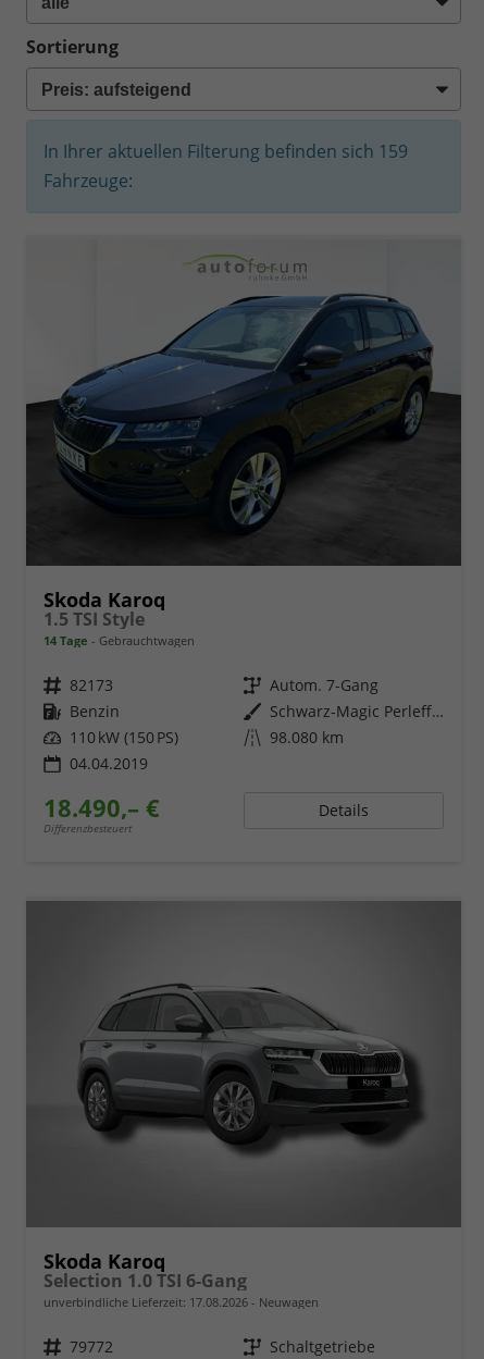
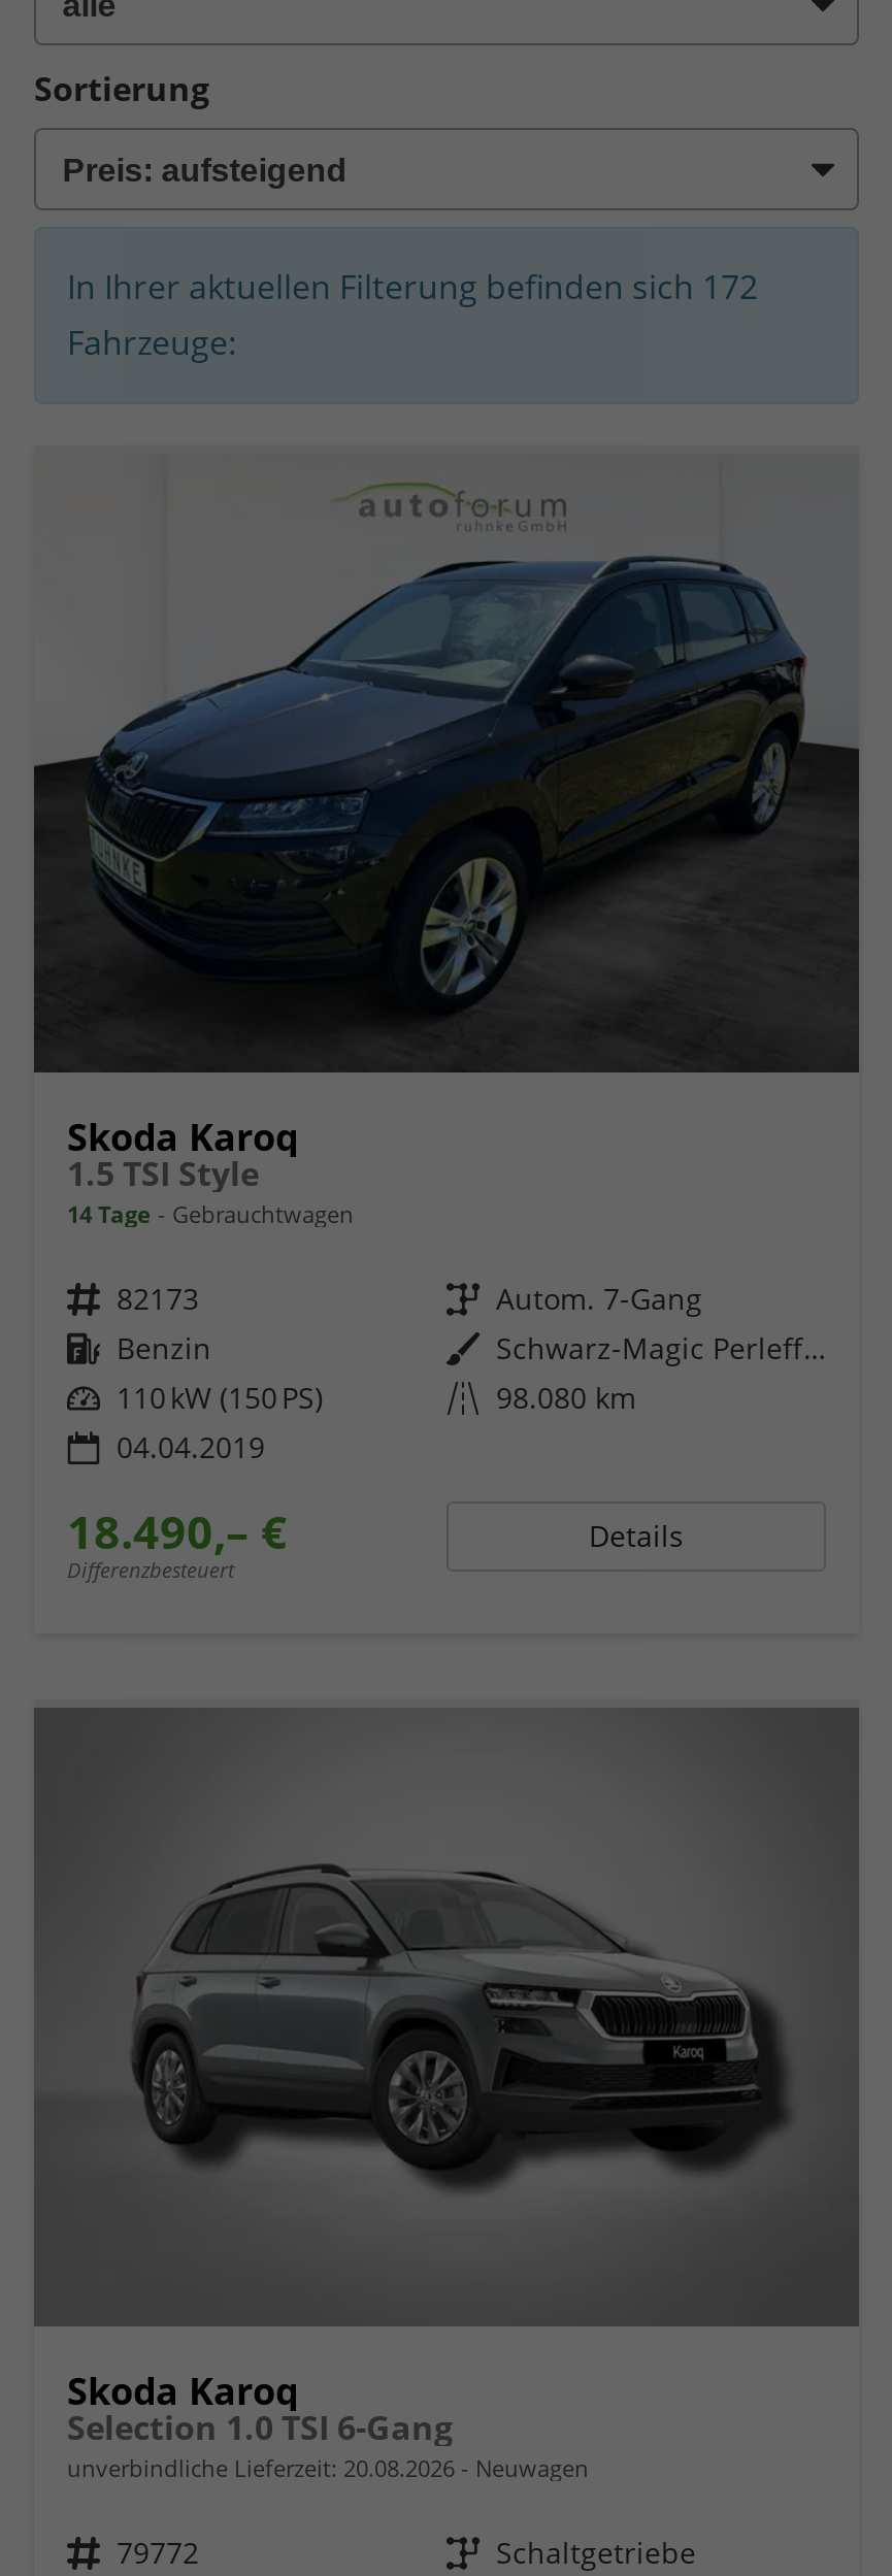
[44,139,408,163] In Ihrer aktuellen Filterung befinden sich 159 -> [67,263,758,309] In Ihrer aktuellen Filterung befinden sich 172
[44,1293,319,1310] unverbindliche Lieferzeit: 17.08.2026 Neuwagen -> [67,2451,589,2482] unverbindliche Lieferzeit: 20.08.2026 Neuwagen

